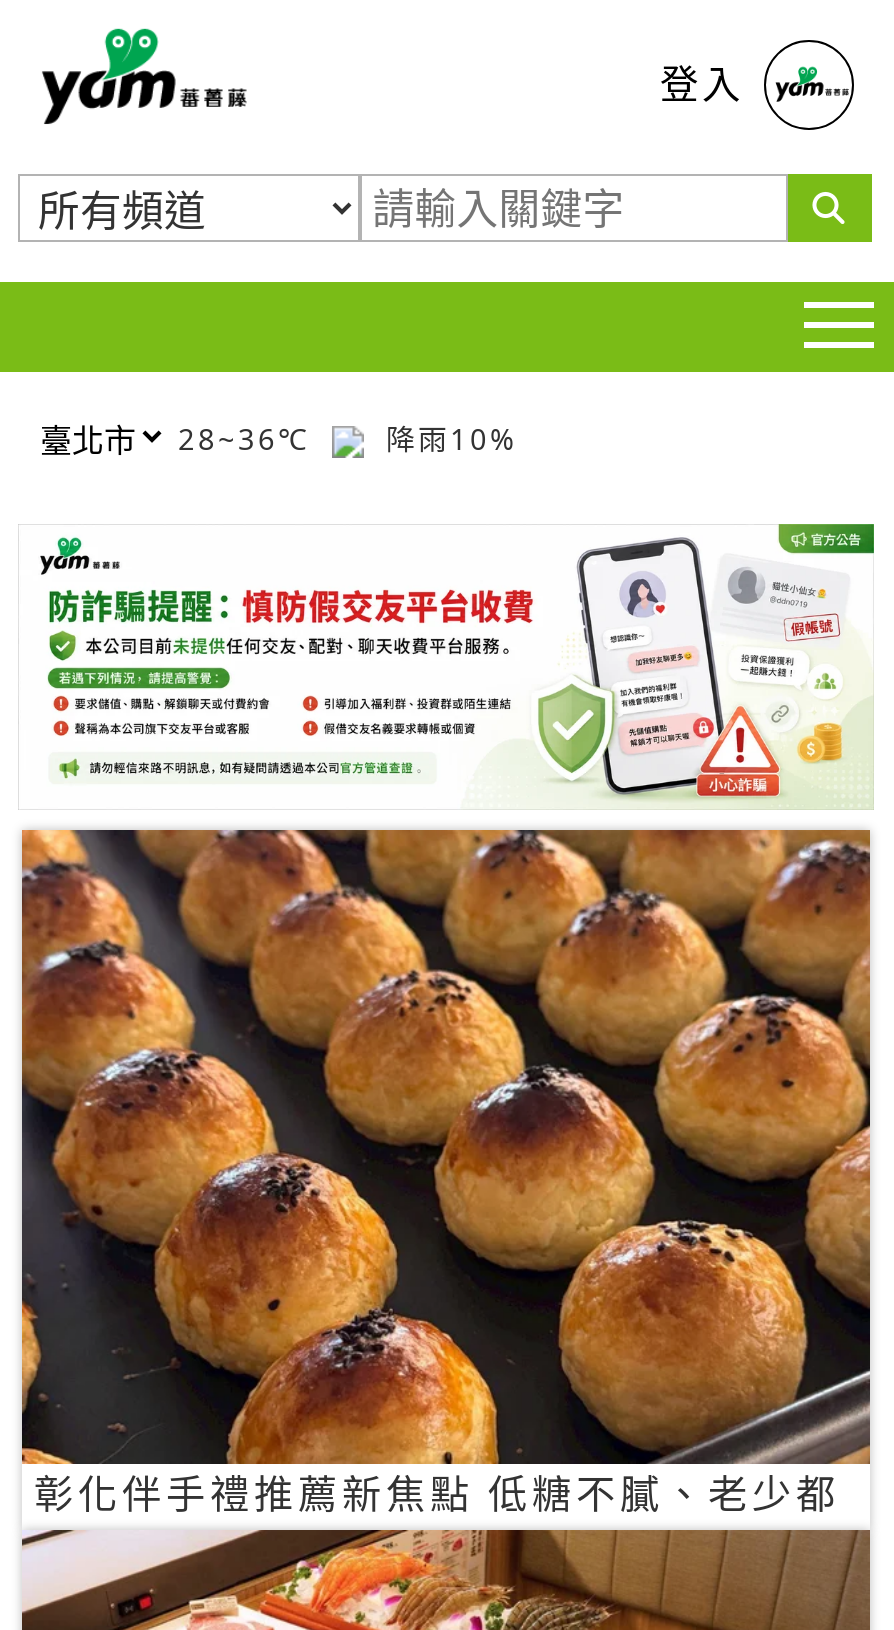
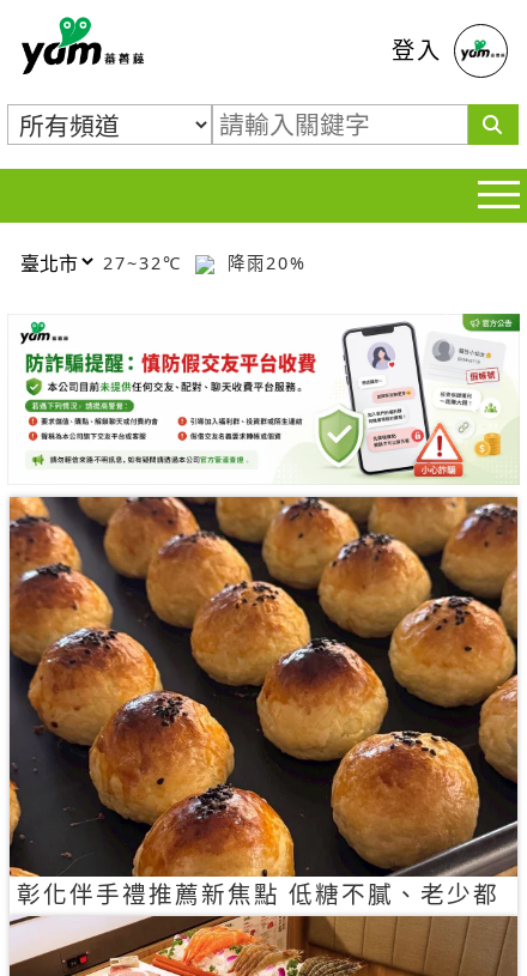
[178,419,322,457] 28~36℃ -> [103,251,189,274] 27~32℃
[374,419,518,457] 降雨10% -> [220,251,307,274] 降雨20%

